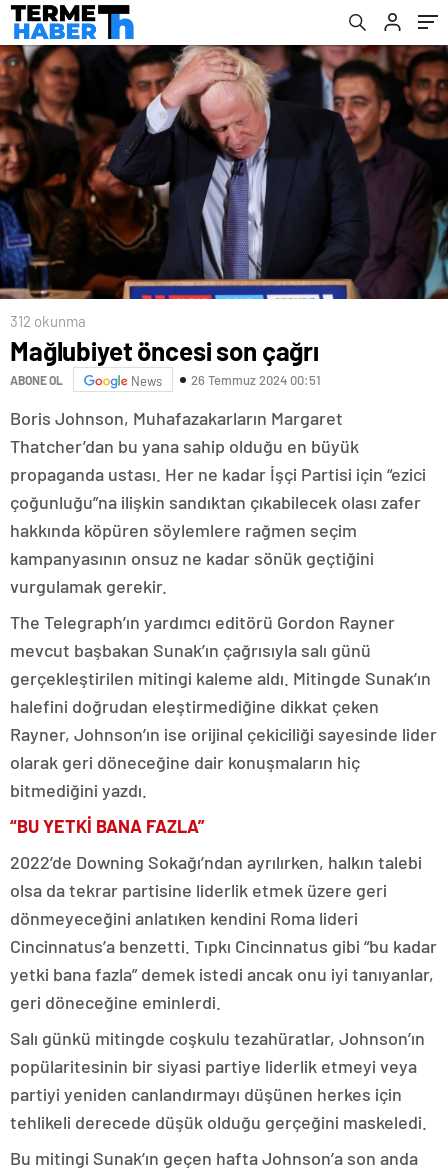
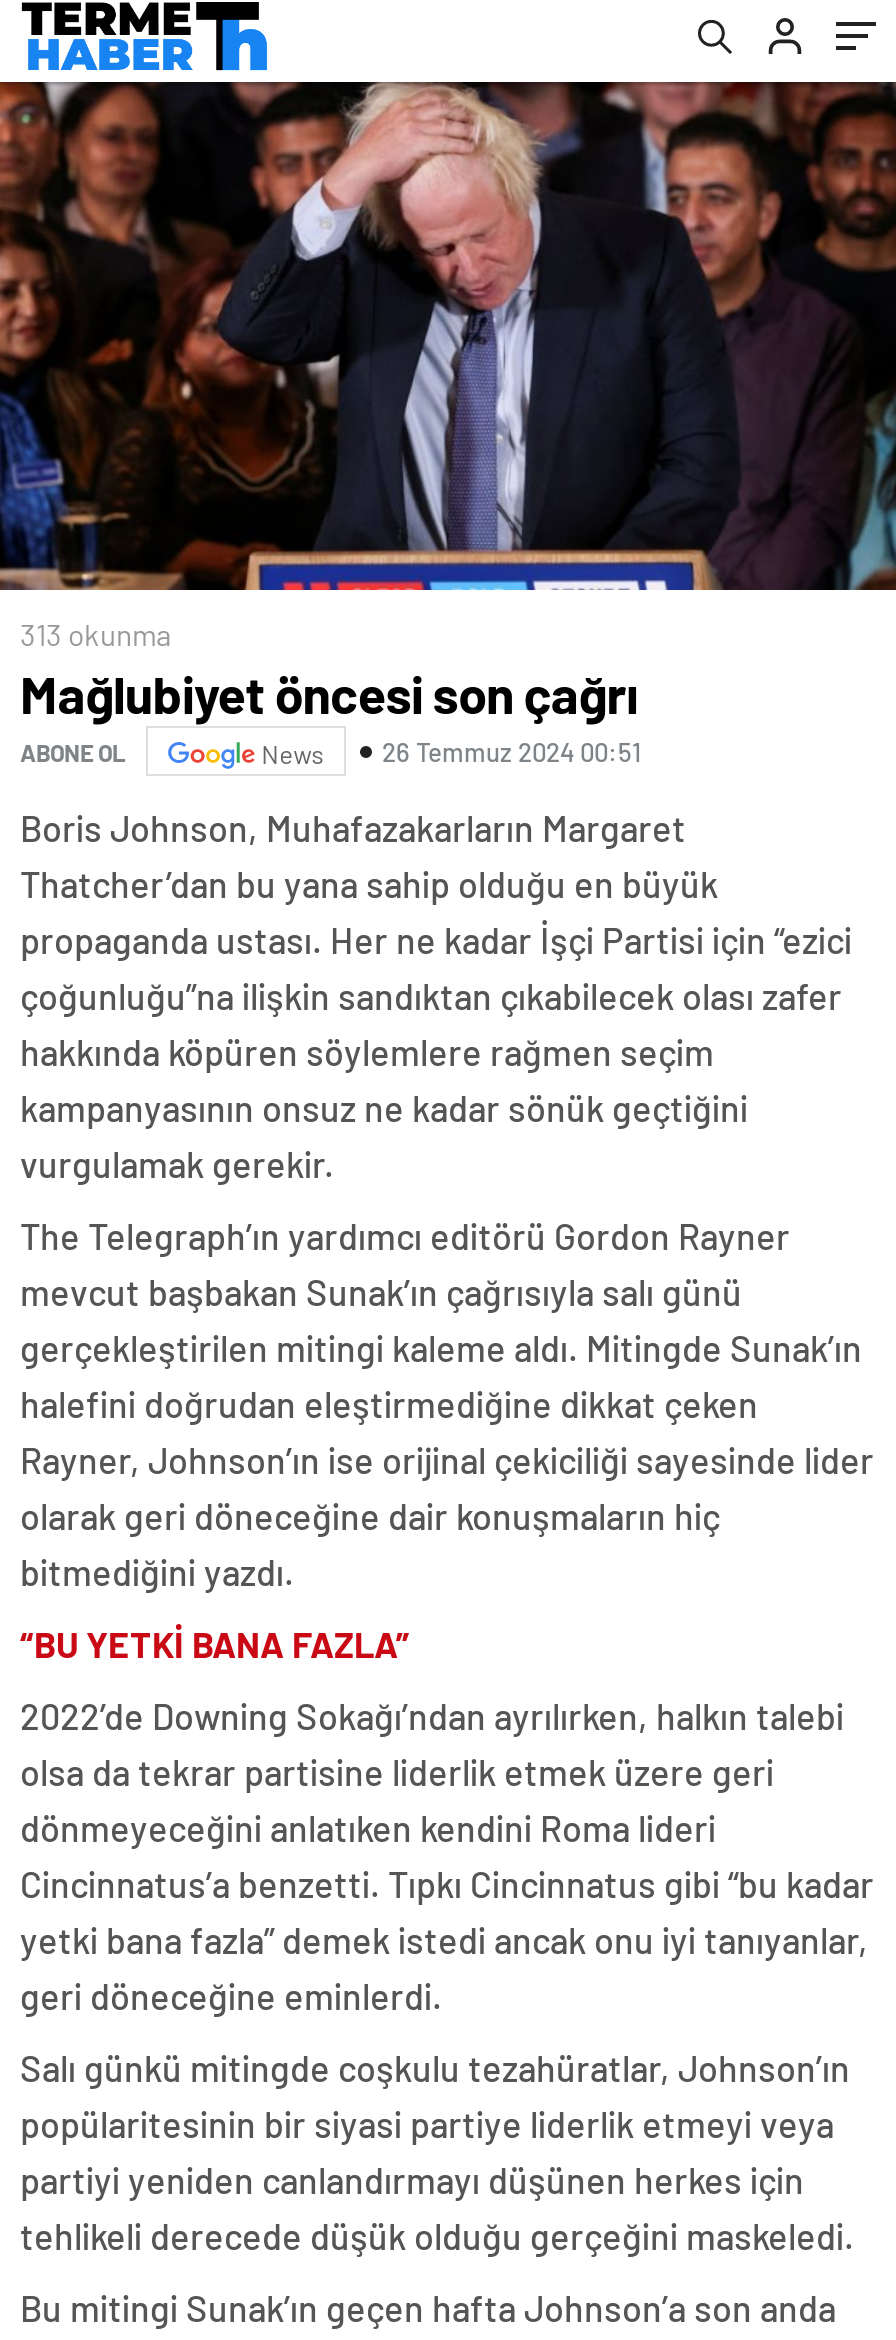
[10,312,86,330] 312 okunma -> [20,617,172,653] 313 okunma

